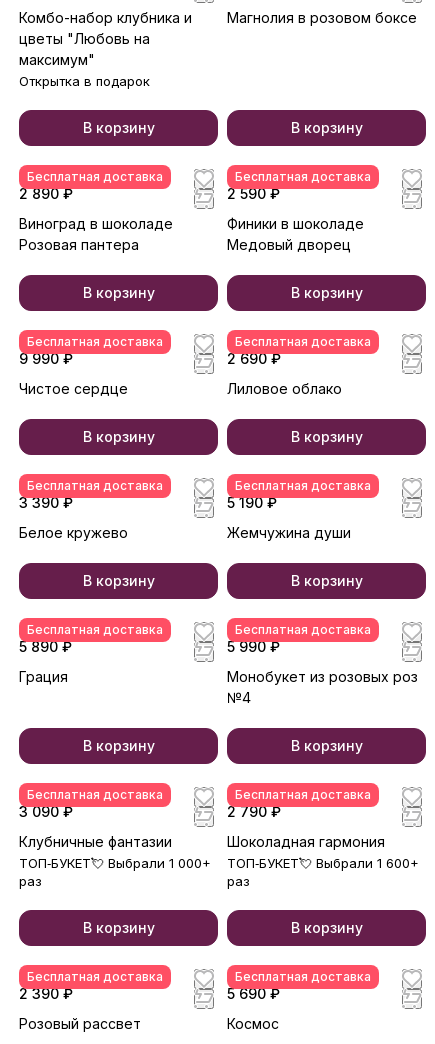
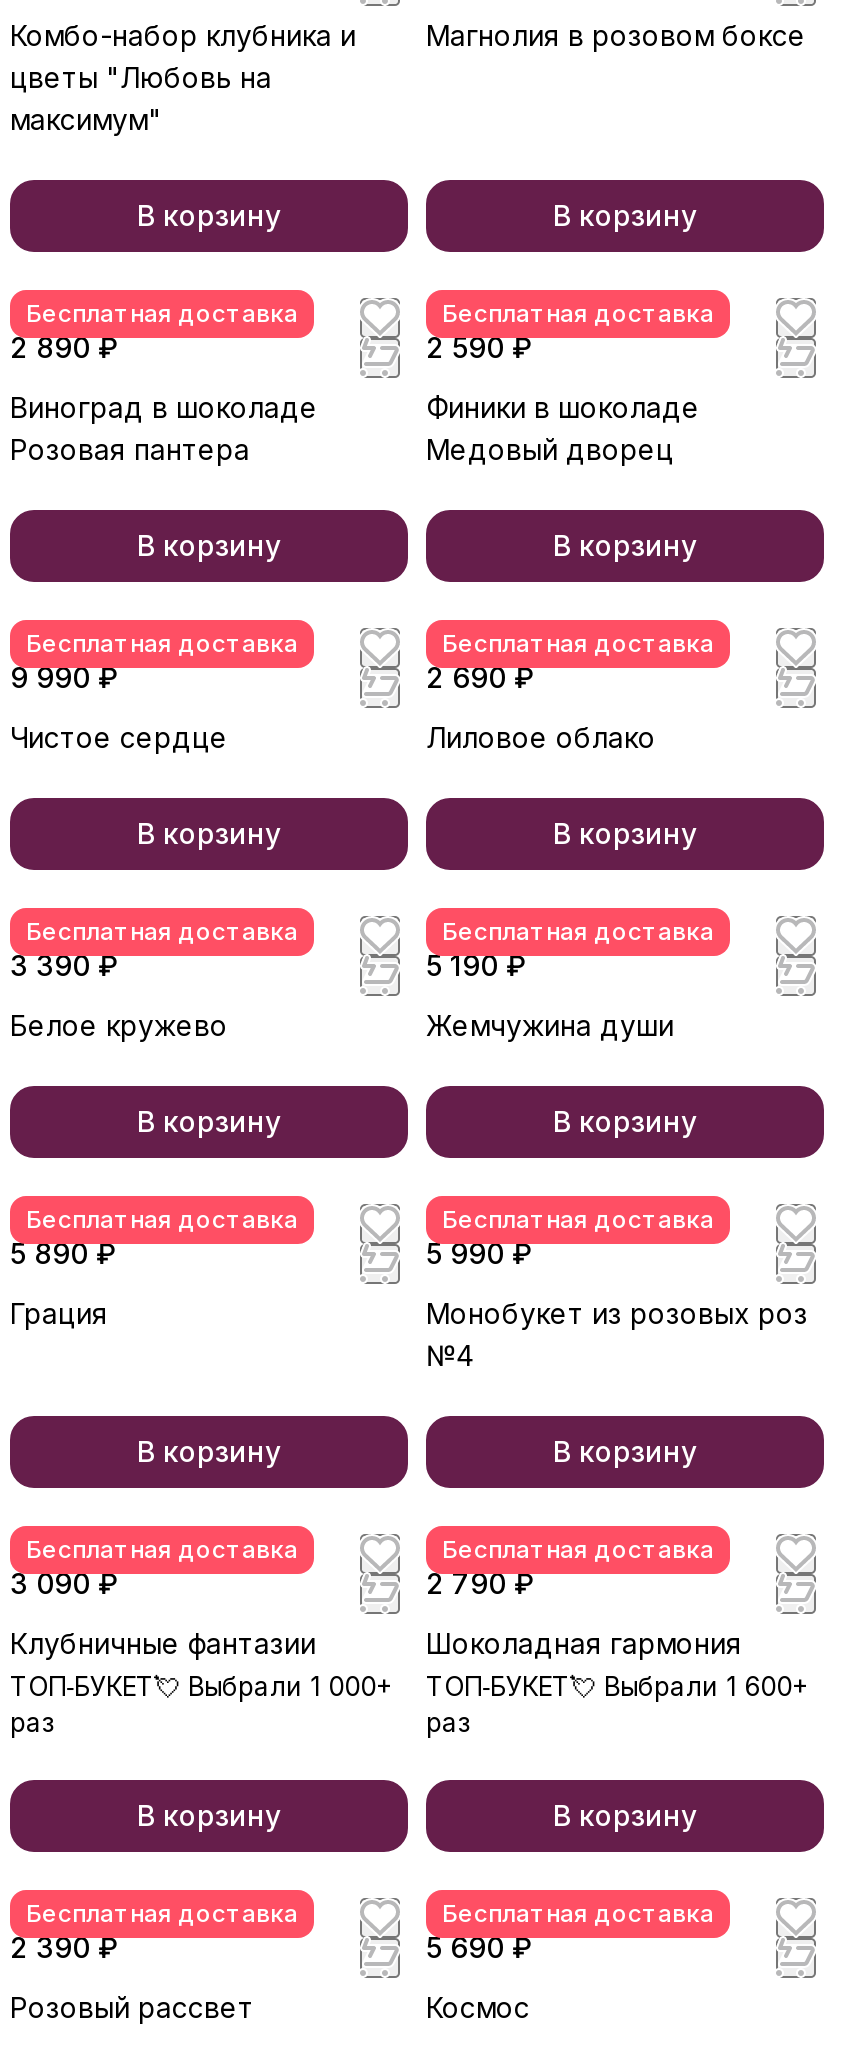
[19,73,150,89] Открытка в подарок -> none

